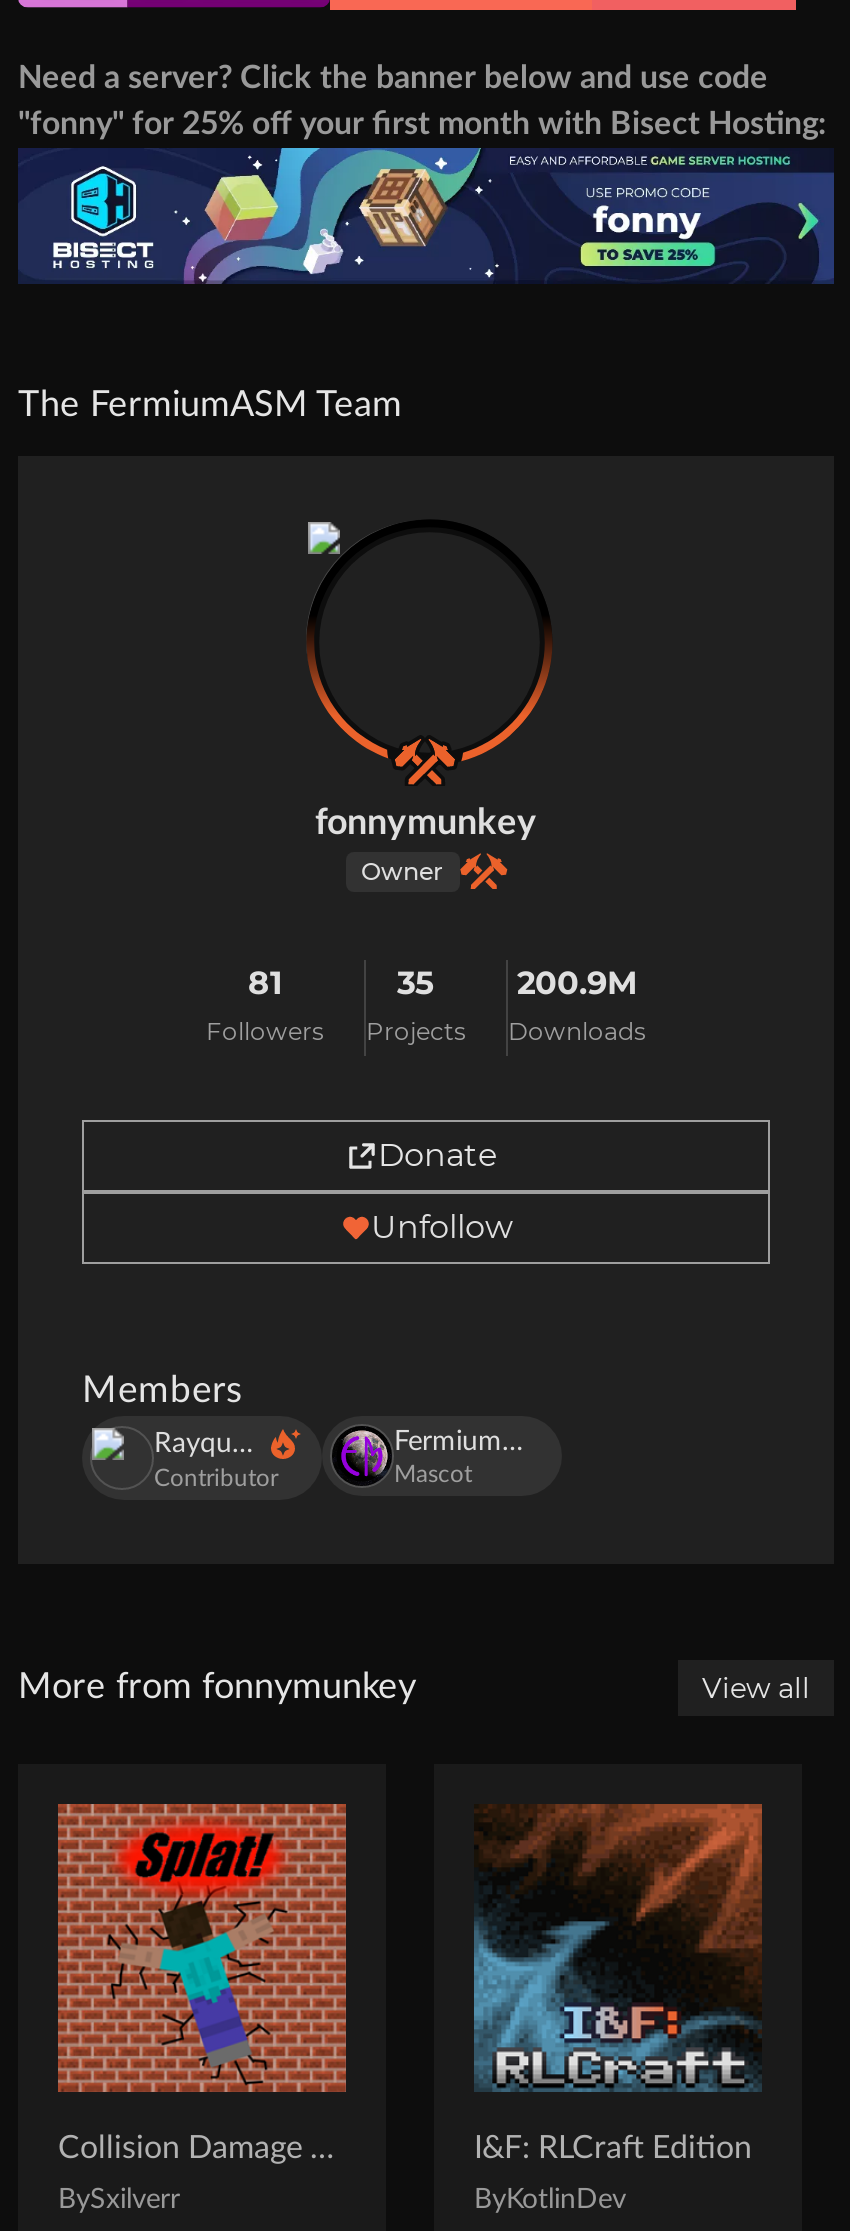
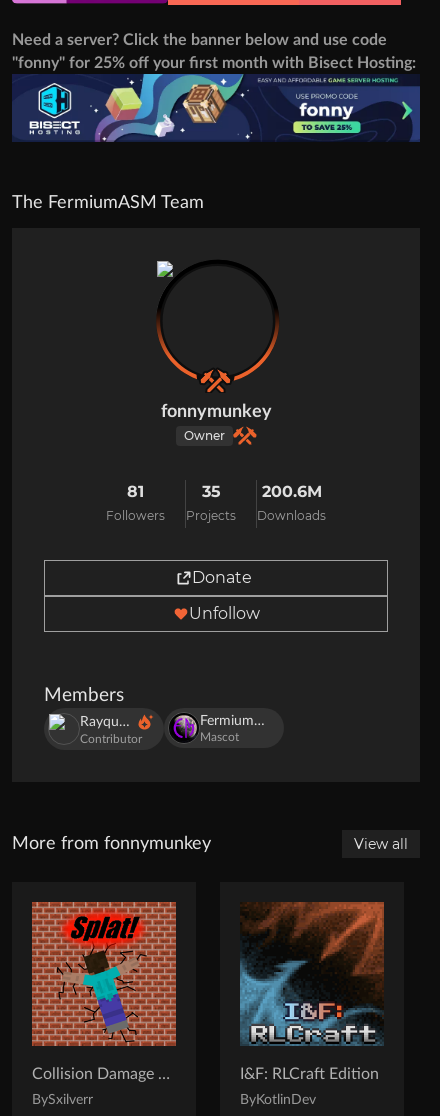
[517,964,637,1002] 200.9M -> [261,482,321,501] 200.6M

